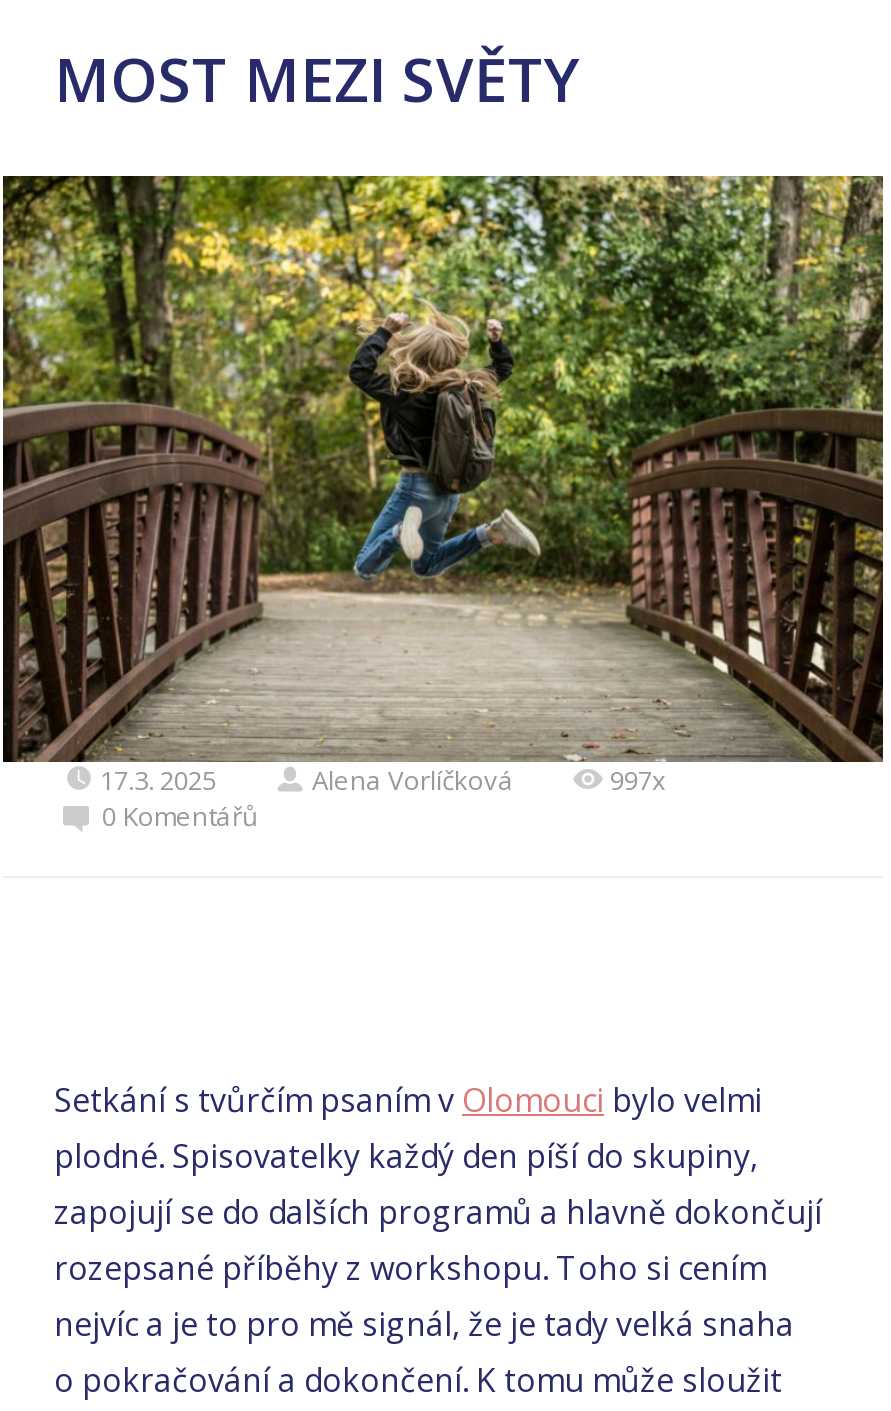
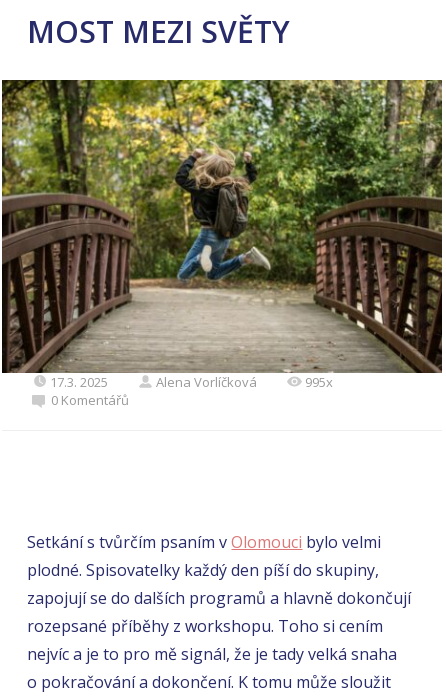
[610,762,666,798] 997x -> [305,373,333,391] 995x

